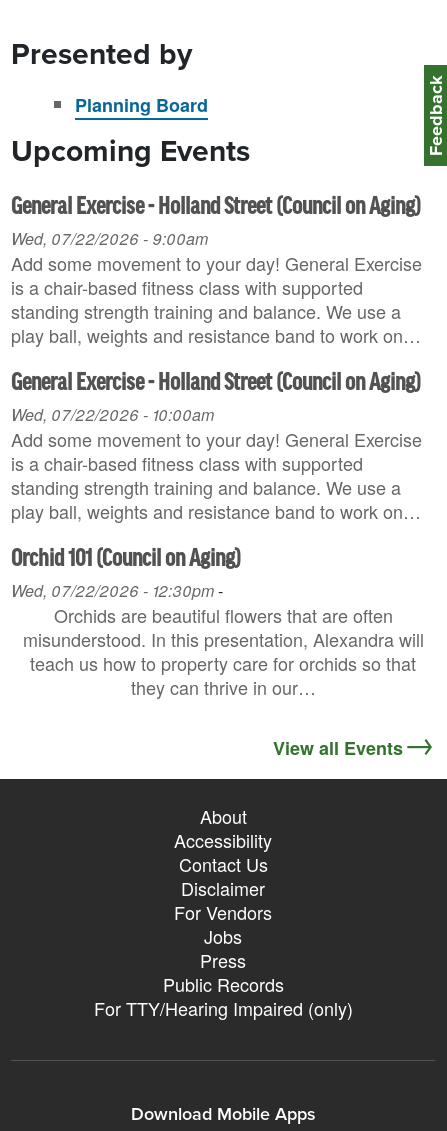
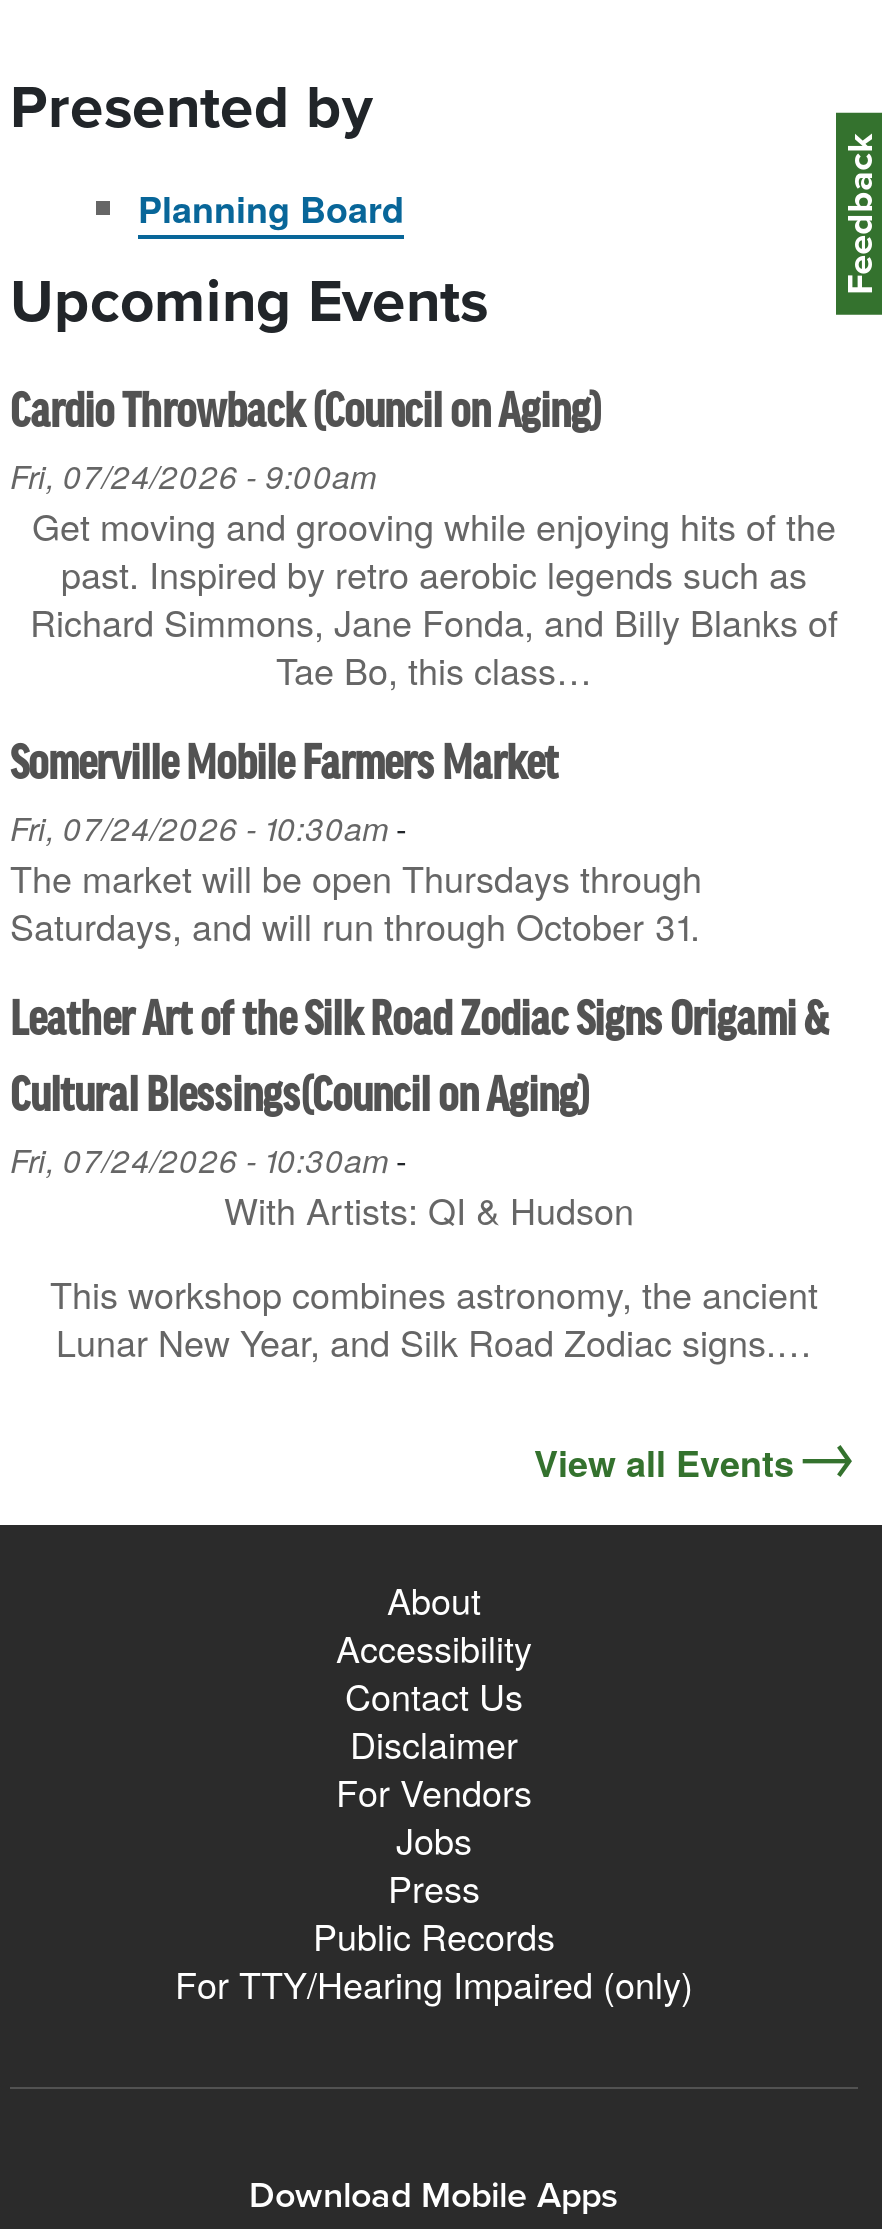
[11,195,423,700] General Exercise - Holland Street (Council on Aging) | Wed, 07/22/2026 - 9:00am | Add some movement to your day! General Exercise | is a chair-based fitness class with supported | standing strength training and balance. We use a | play ball, weights and resistance band to work on… | General Exercise - Holland Street (Council on Aging) | Wed, 07/22/2026 - 10:00am | Add some movement to your day! General Exercise | is a chair-based fitness class with supported | standing strength training and balance. We use a | play ball, weights and resistance band to work on… | Orchid 101 (Council on Aging) | Wed, 07/22/2026 - 12:30pm - | Orchids are beautiful flowers that are often | misunderstood. In this presentation, Alexandra will | teach us how to property care for orchids so that | they can thrive in our… -> [10,390,838,1368] Cardio Throwback (Council on Aging) | Fri, 07/24/2026 - 9:00am | Get moving and grooving while enjoying hits of the | past. Inspired by retro aerobic legends such as | Richard Simmons, Jane Fonda, and Billy Blanks of | Tae Bo, this class… | Somerville Mobile Farmers Market | Fri, 07/24/2026 - 10:30am - | The market will be open Thursdays through | Saturdays, and will run through October 31. | Leather Art of the Silk Road Zodiac Signs Origami & | Cultural Blessings(Council on Aging) | Fri, 07/24/2026 - 10:30am - | With Artists: QI & Hudson | This workshop combines astronomy, the ancient | Lunar New Year, and Silk Road Zodiac signs.…

